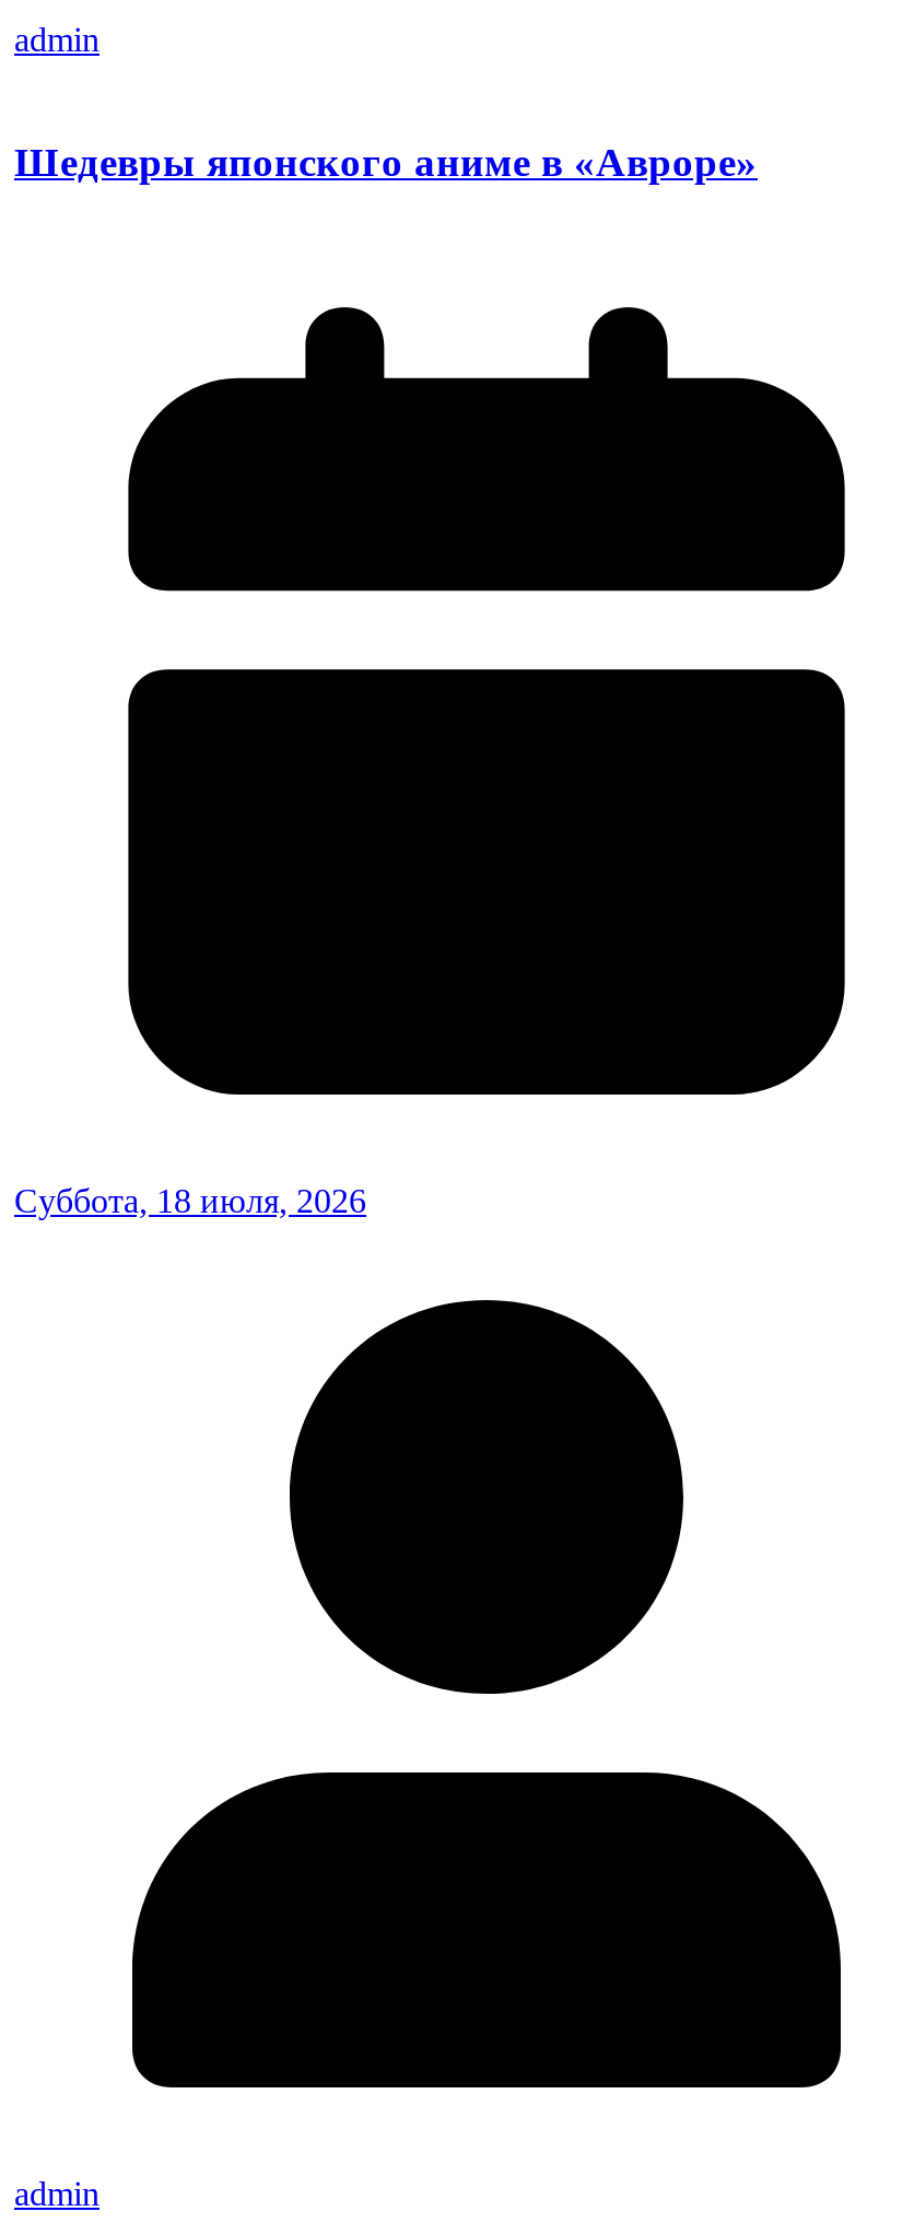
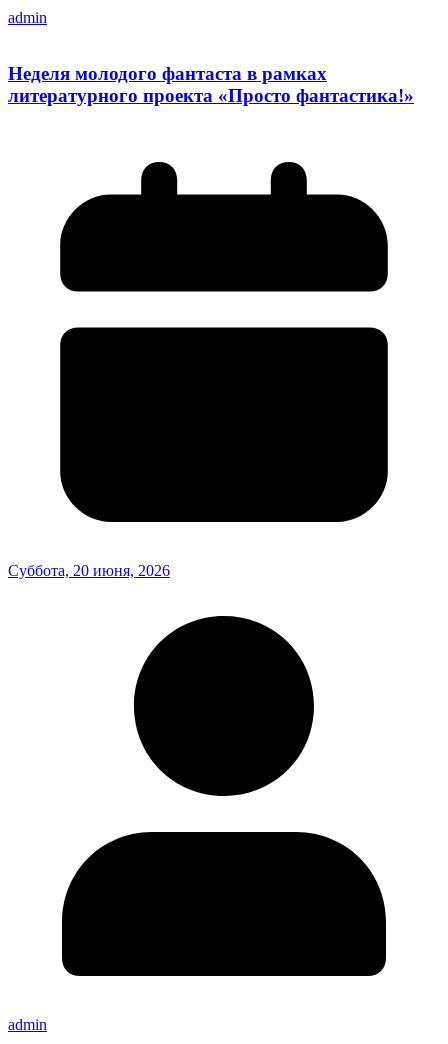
[14,140,758,185] Шедевры японского аниме в «Авроре» -> [8,63,414,106] Неделя молодого фантаста в рамках | литературного проекта «Просто фантастика!»
[14,1182,366,1219] Суббота, 18 июля, 2026 -> [8,562,170,579] Суббота, 20 июня, 2026

